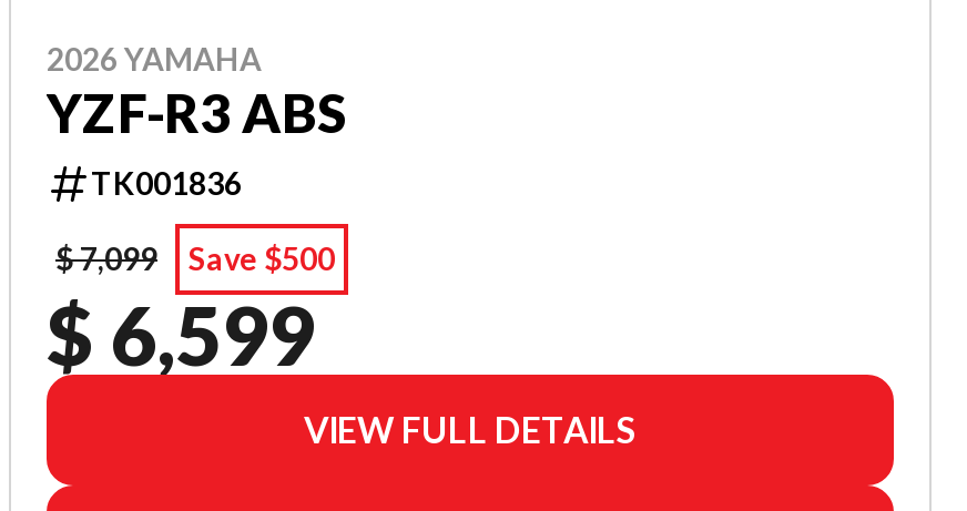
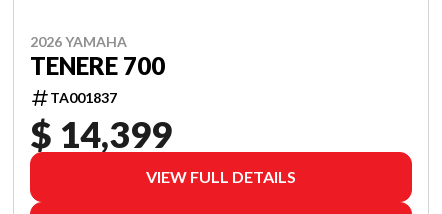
[47,79,346,382] YZF-R3 ABS | TK001836 | $ 7,099 | Save $500 | $ 6,599 -> [30,51,172,156] TENERE 700 | TA001837 | $ 14,399

